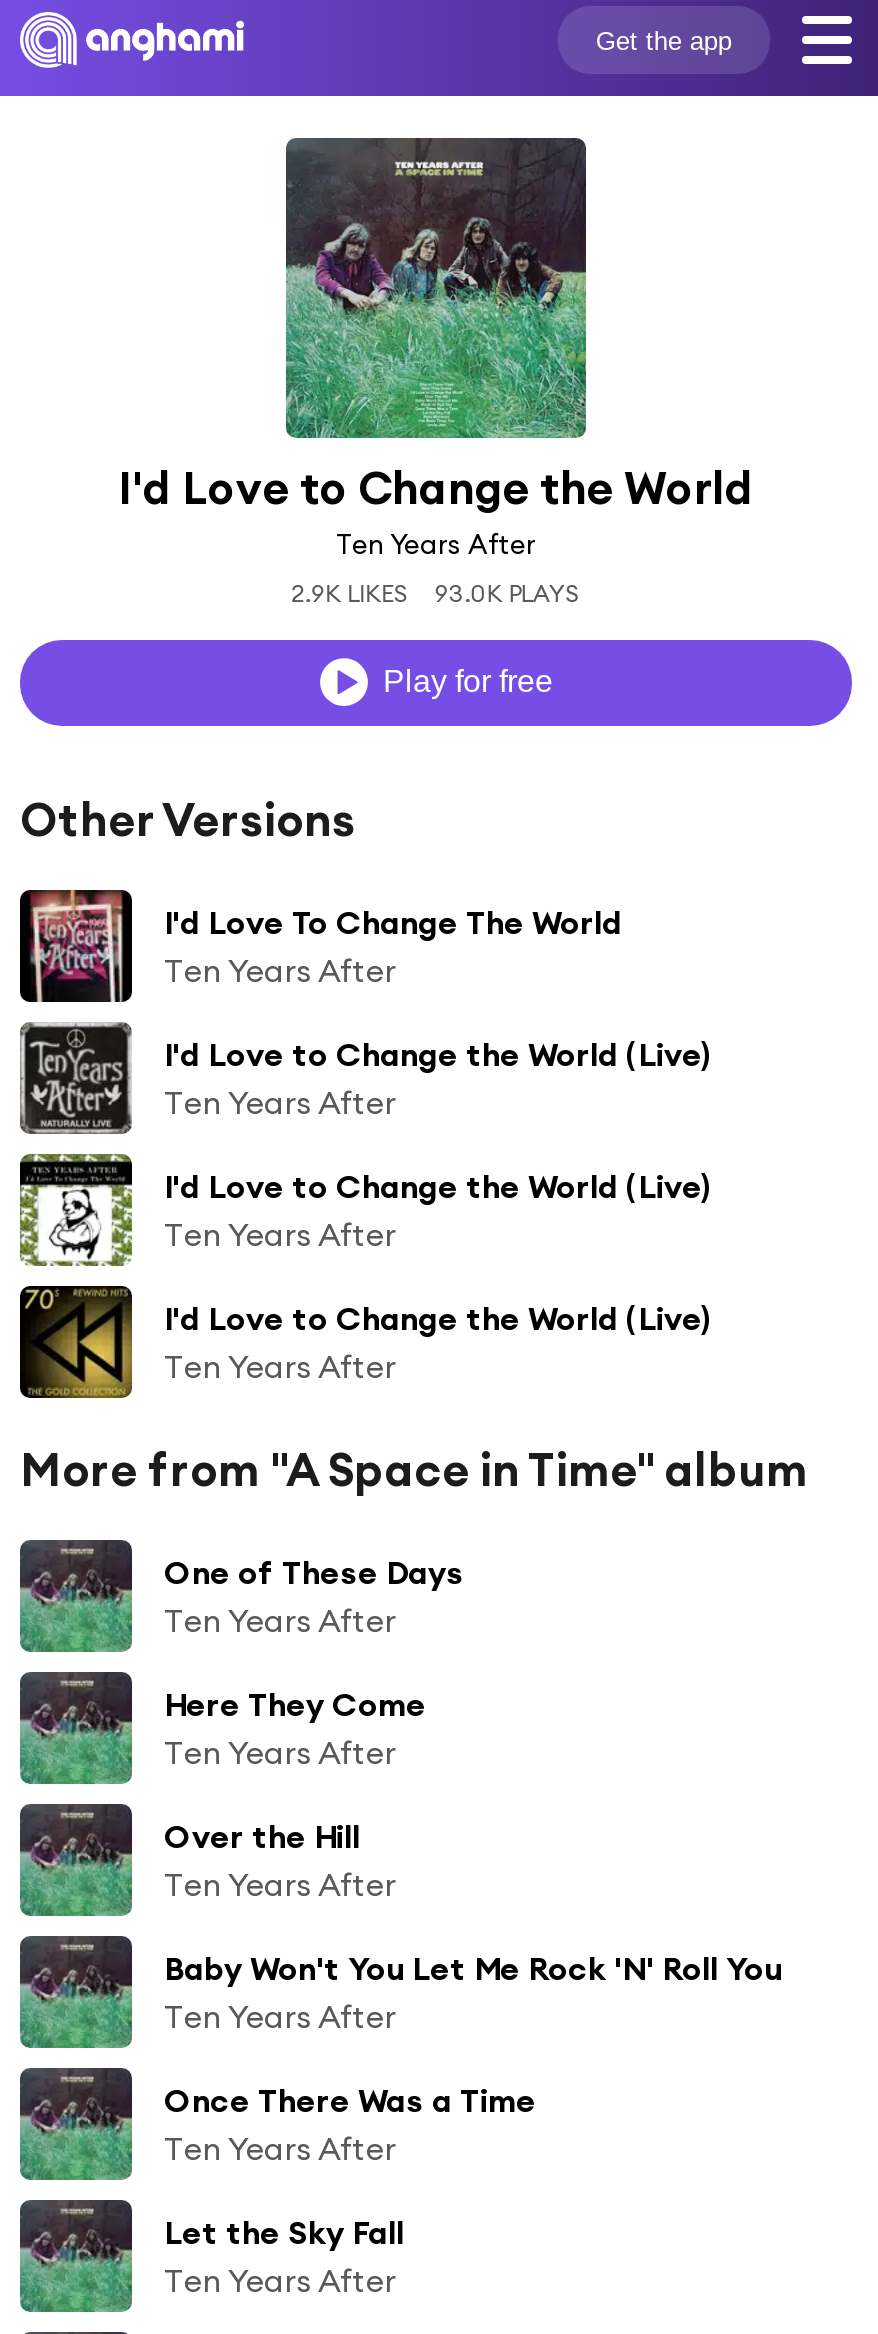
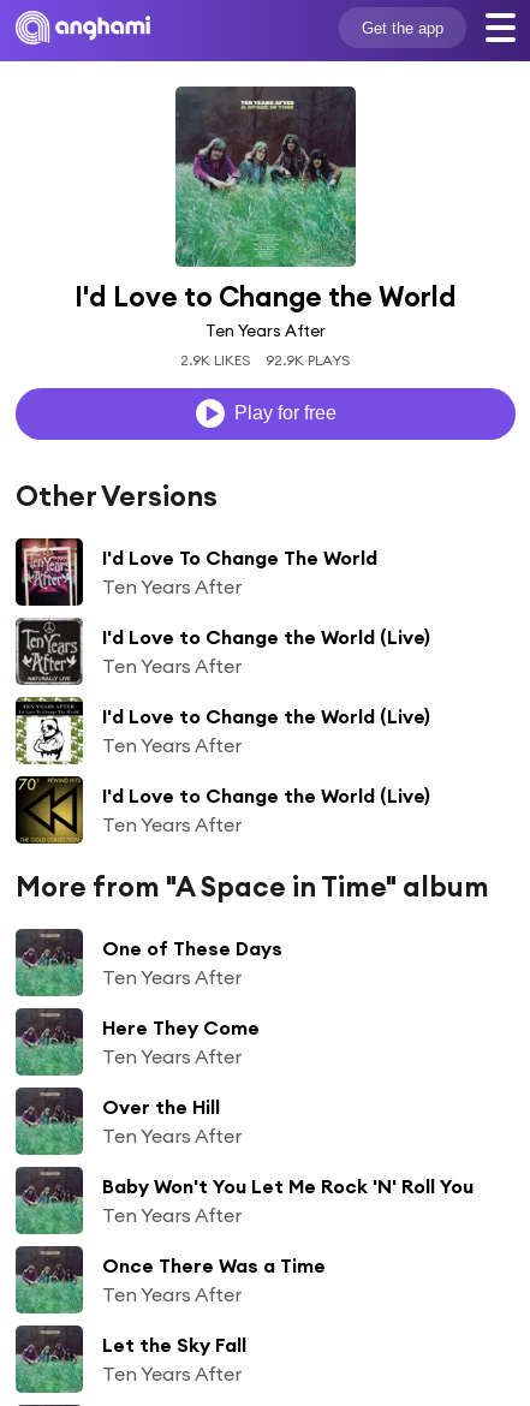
[291,578,581,608] 2.9K LIKES 93.0K PLAYS -> [180,351,351,369] 2.9K LIKES 92.9K PLAYS

